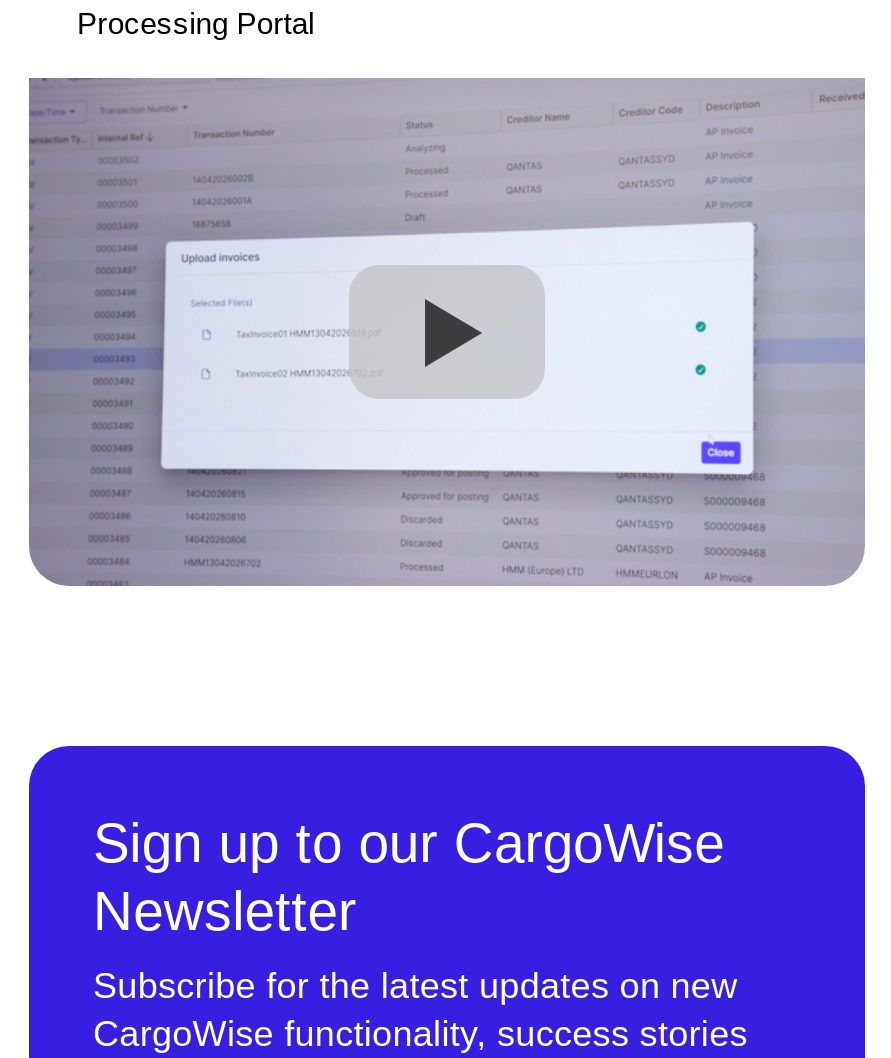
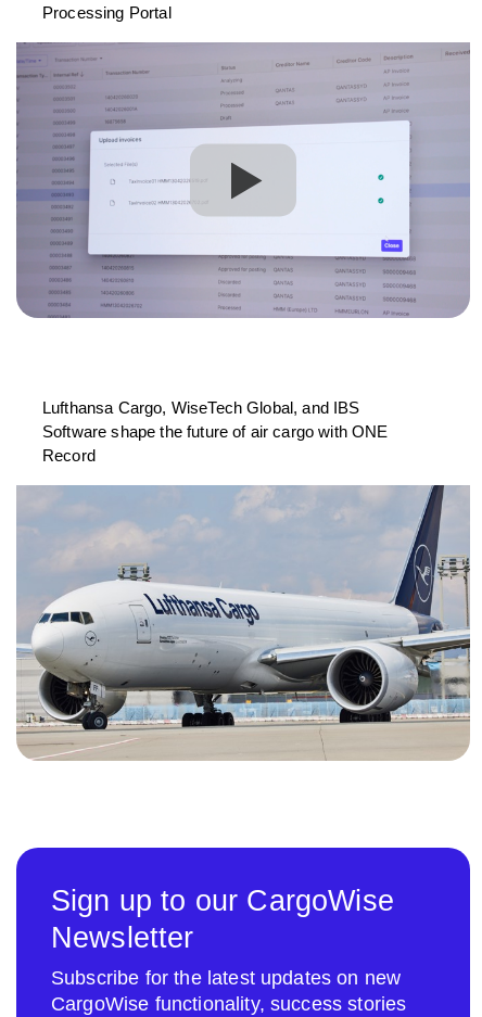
none -> [16,485,470,761] [image]
none -> [42,398,388,465] Lufthansa Cargo, WiseTech Global, and IBS | Software shape the future of air cargo with ONE | Record

